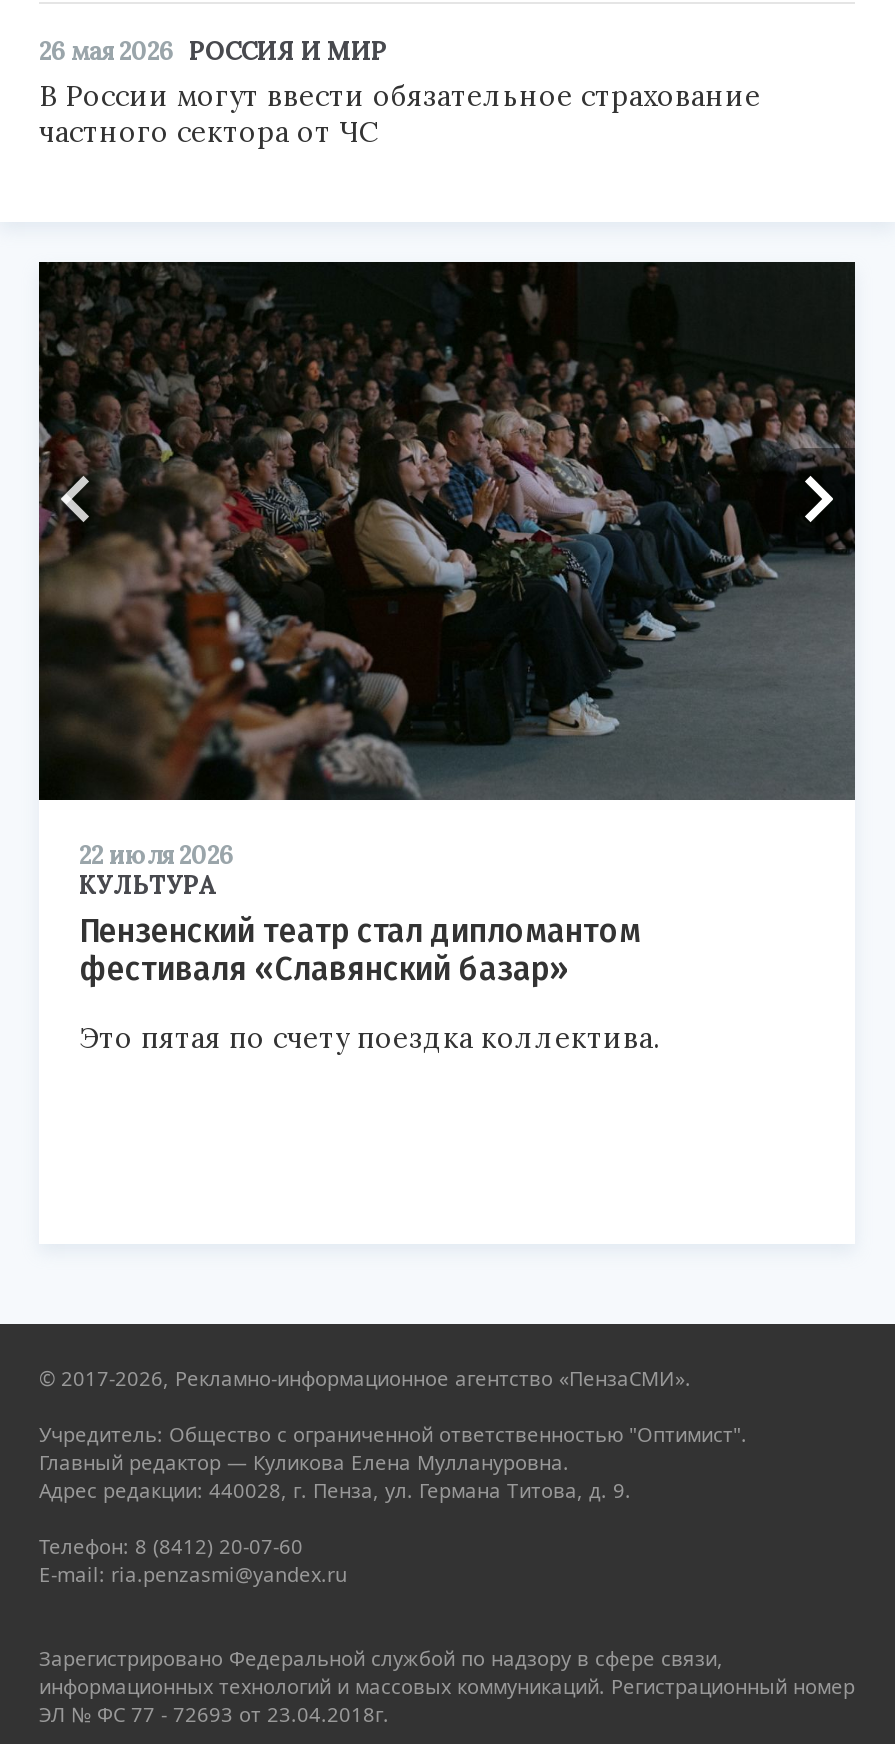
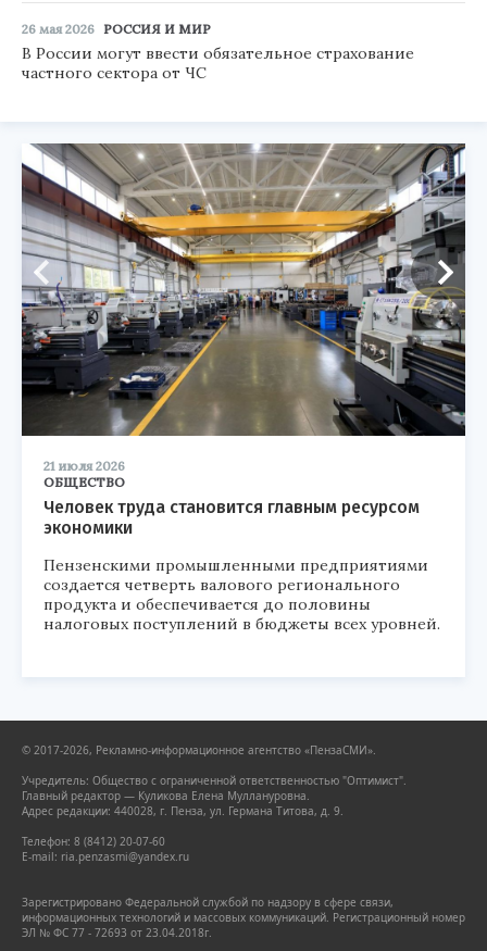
[37,260,857,988] [image] | 22 июля 2026 | КУЛЬТУРА | Пензенский театр стал дипломантом | фестиваля «Славянский базар» -> [21,142,465,538] [image] | 21 июля 2026 | ОБЩЕСТВО | Человек труда становится главным ресурсом | экономики
[79,1020,659,1056] Это пятая по счету поездка коллектива. -> [43,555,440,634] Пензенскими промышленными предприятиями | создается четверть валового регионального | продукта и обеспечивается до половины | налоговых поступлений в бюджеты всех уровней.

